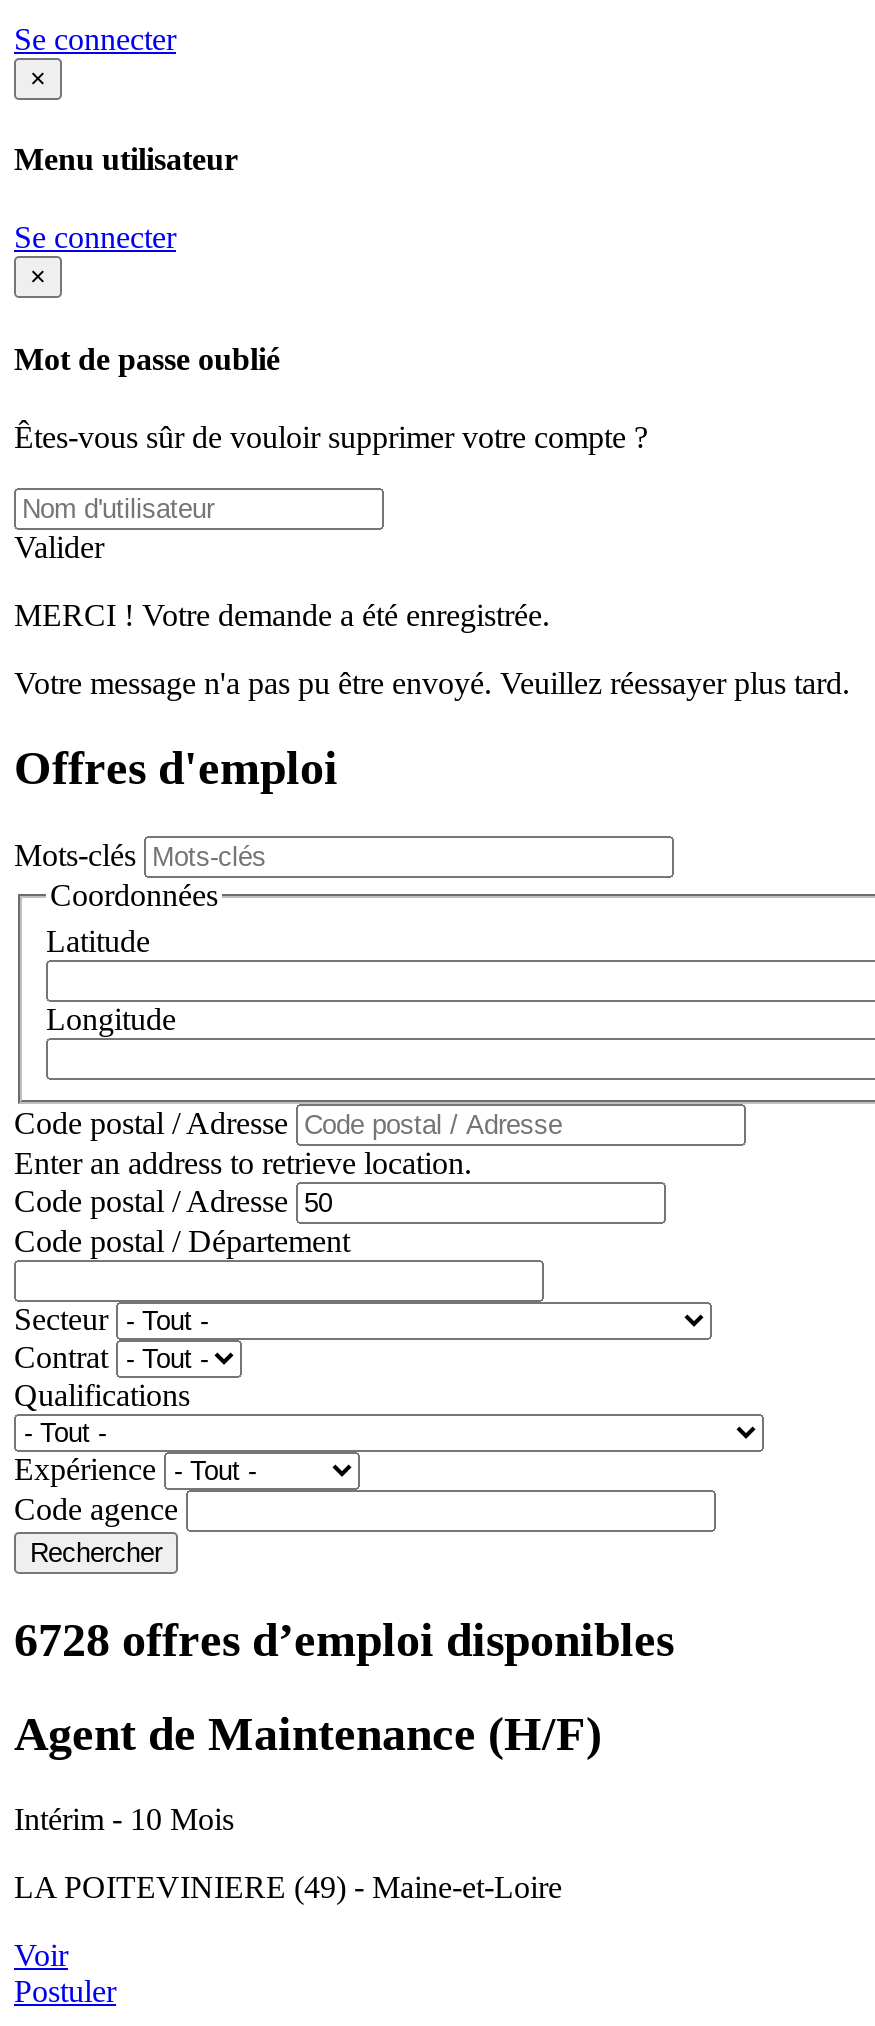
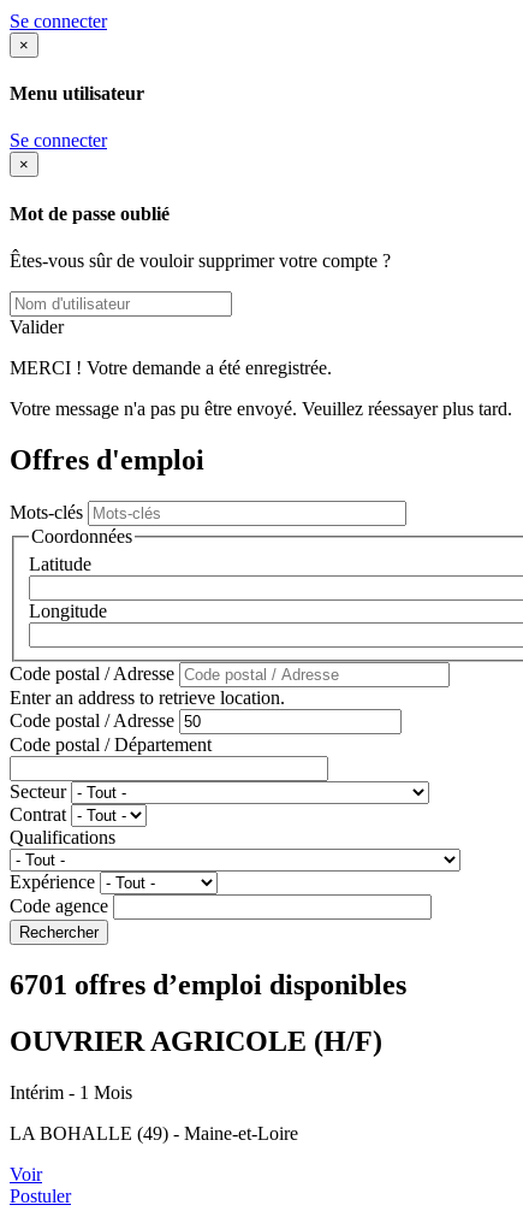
[14,1614,674,1666] 6728 offres d’emploi disponibles -> [10,969,406,1001] 6701 offres d’emploi disponibles
[14,1708,602,1760] Agent de Maintenance (H/F) -> [10,1026,382,1057] OUVRIER AGRICOLE (H/F)
[14,1802,234,1836] Intérim - 10 Mois -> [10,1082,132,1103] Intérim - 1 Mois
[14,1870,562,1904] LA POITEVINIERE (49) - Maine-et-Loire -> [10,1123,298,1144] LA BOHALLE (49) - Maine-et-Loire

